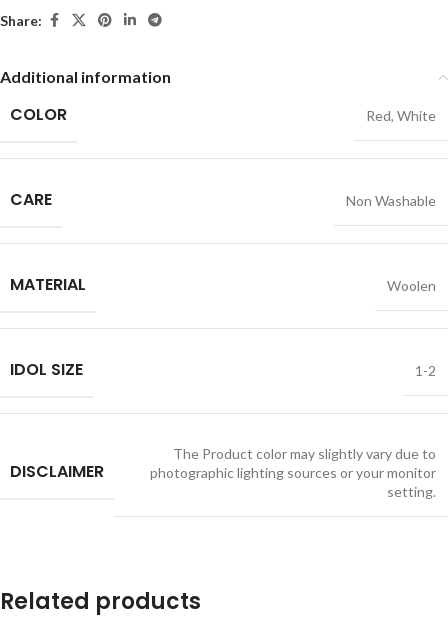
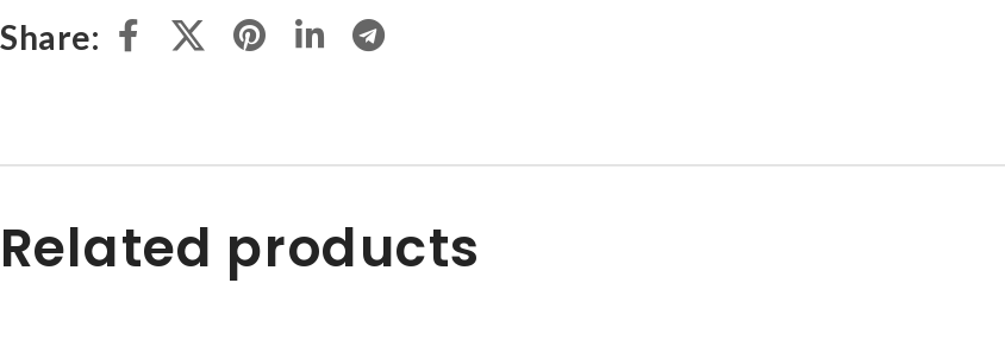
[0,67,436,126] Additional information | COLOR | Red, White -> none
[10,188,436,211] CARE | Non Washable -> none
[10,273,436,296] MATERIAL | Woolen -> none
[10,358,436,381] IDOL SIZE | 1-2 -> none
[150,445,436,500] The Product color may slightly vary due to | photographic lighting sources or your monitor | setting. -> none
[10,460,104,483] DISCLAIMER -> none

